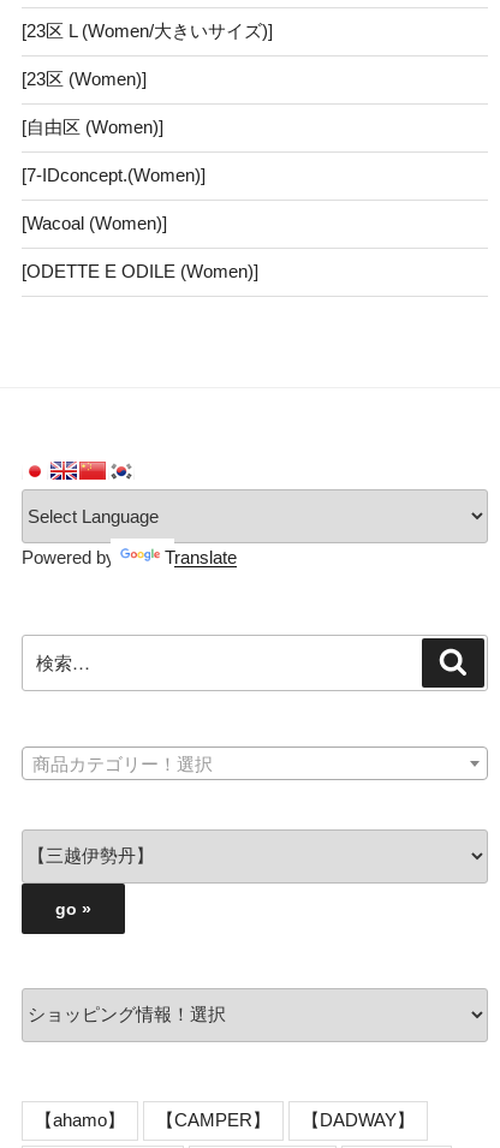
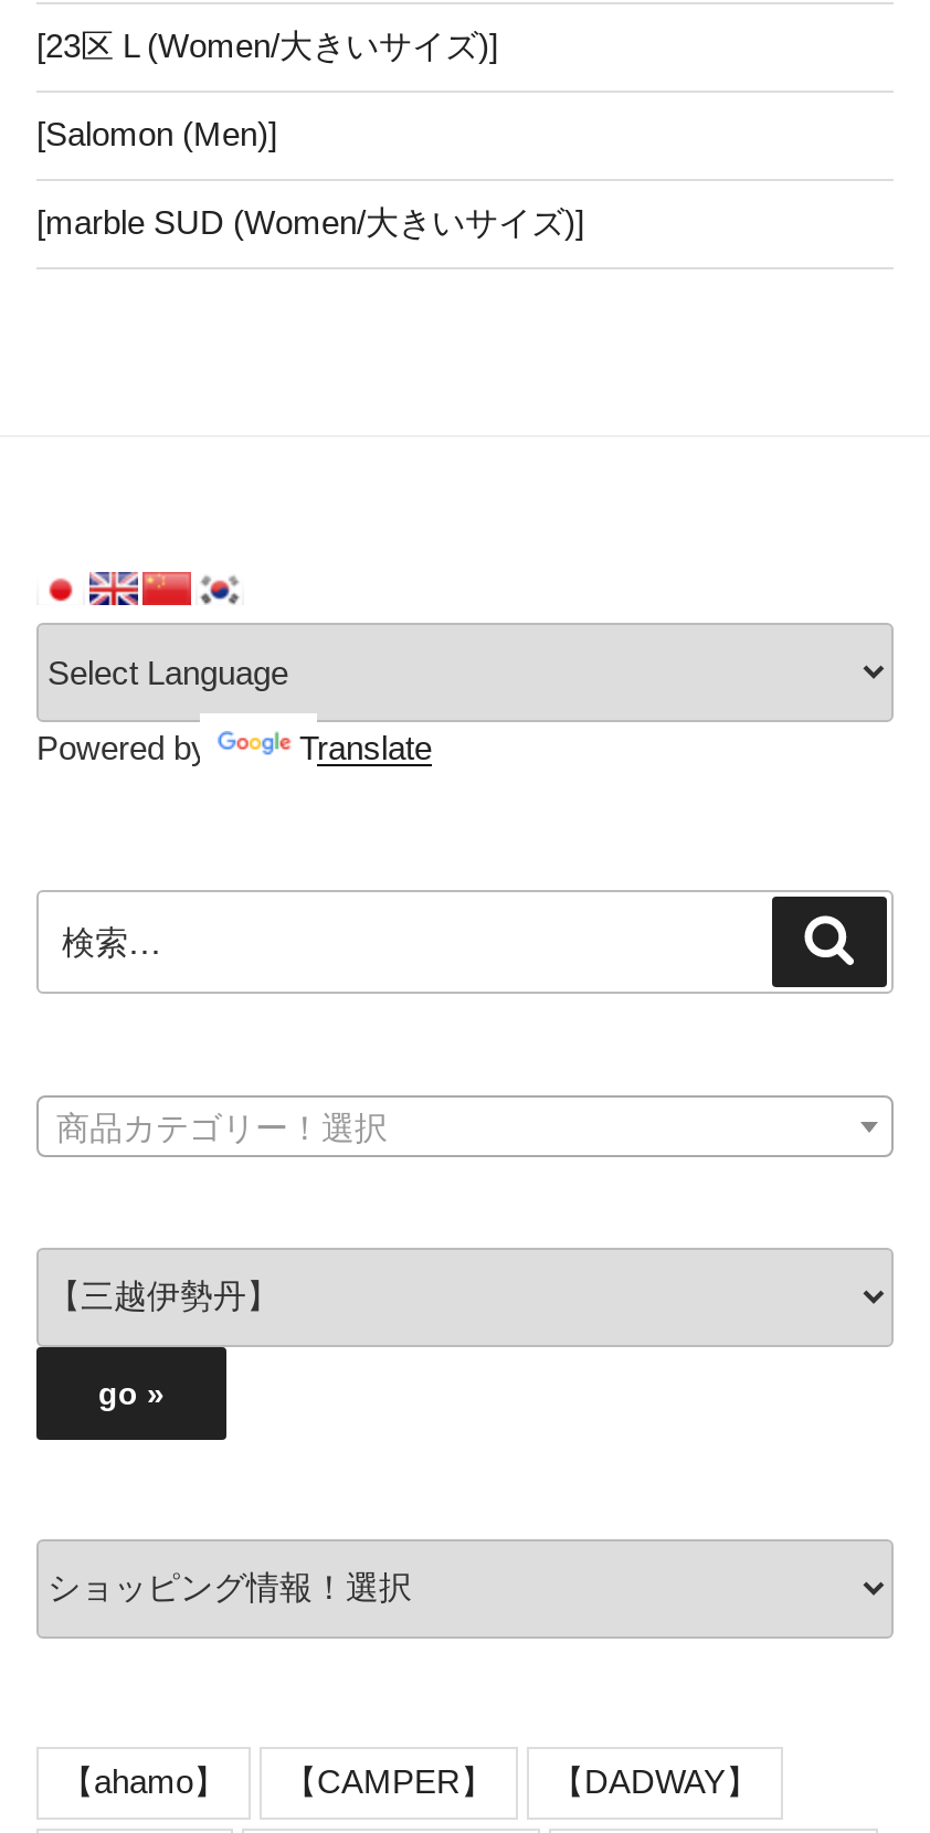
[22,69,258,281] [23区 (Women)] | [自由区 (Women)] | [7-IDconcept.(Women)] | [Wacoal (Women)] | [ODETTE E ODILE (Women)] -> [36,115,584,241] [Salomon (Men)] | [marble SUD (Women/大きいサイズ)]

